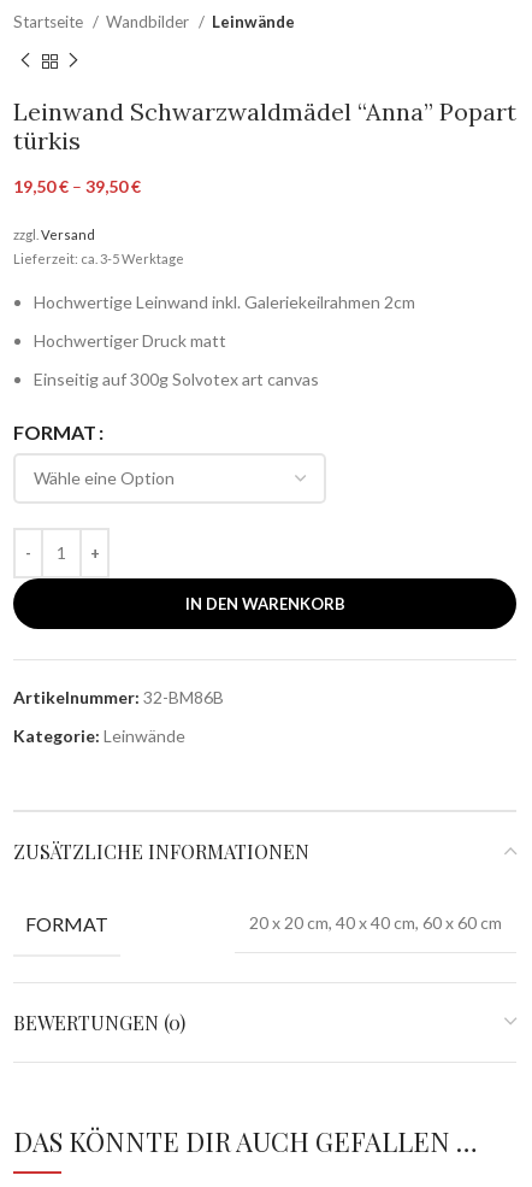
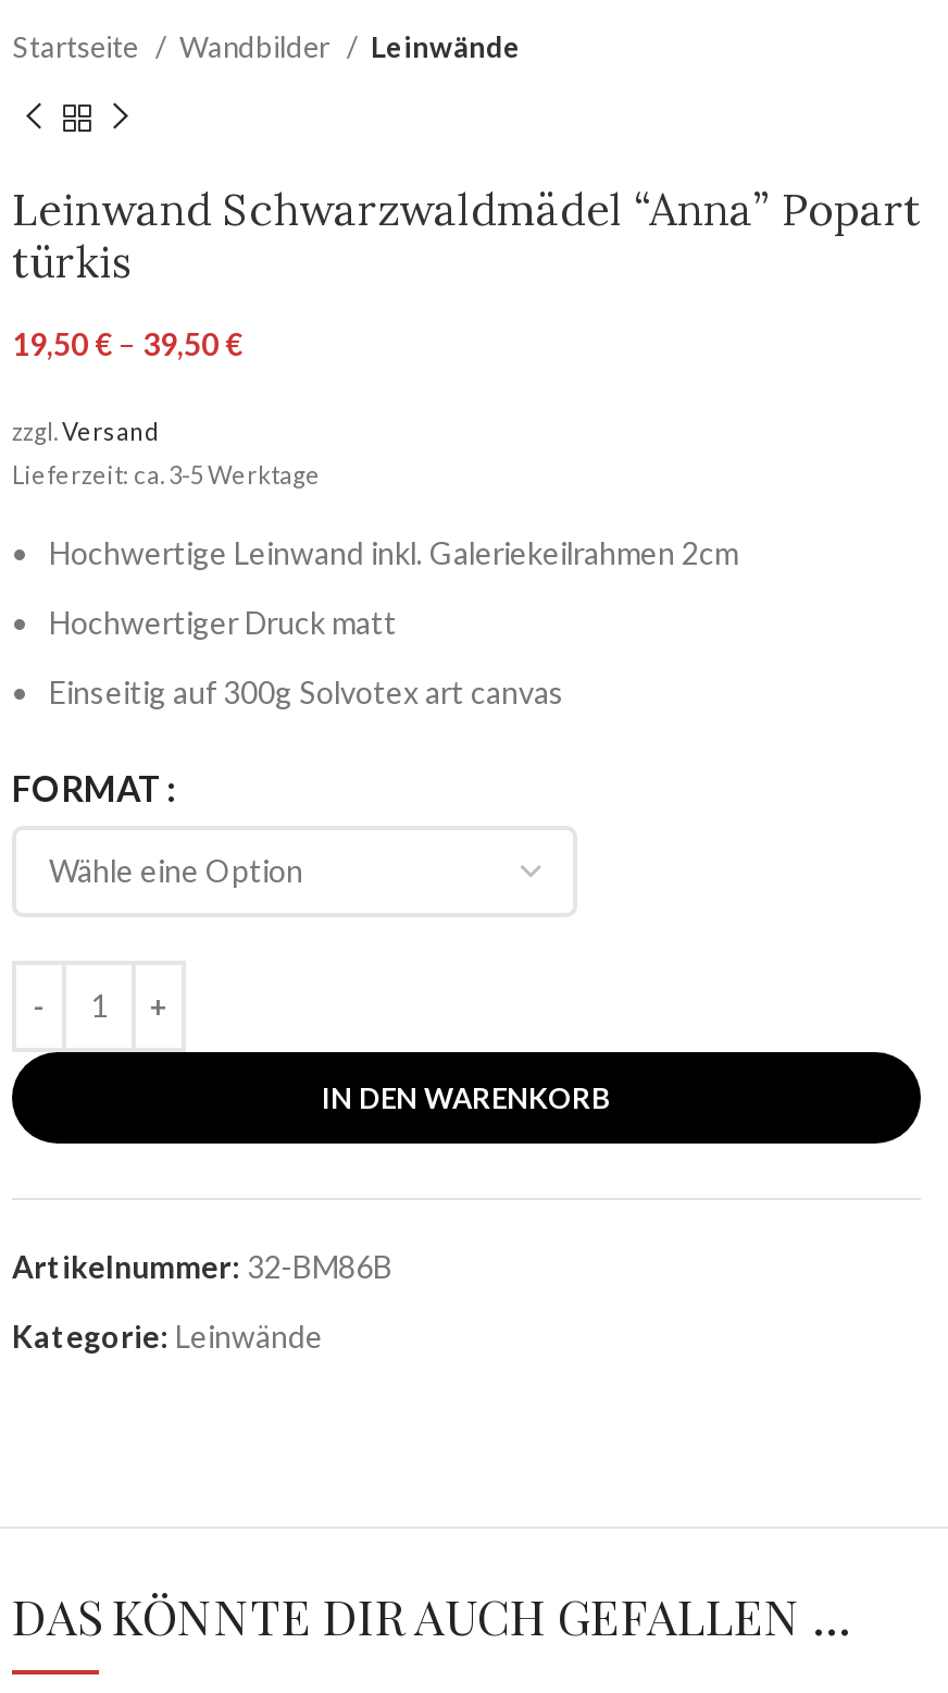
[13,838,502,935] ZUSÄTZLICHE INFORMATIONEN | FORMAT | 20 x 20 cm, 40 x 40 cm, 60 x 60 cm -> none
[13,1009,185,1035] BEWERTUNGEN (0) -> none

